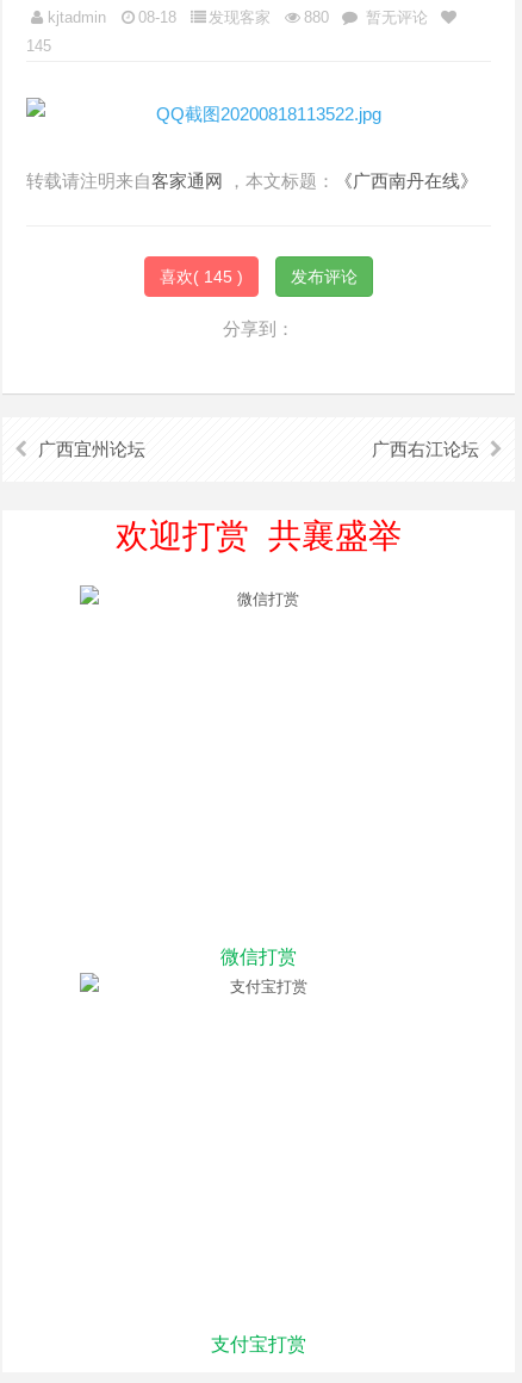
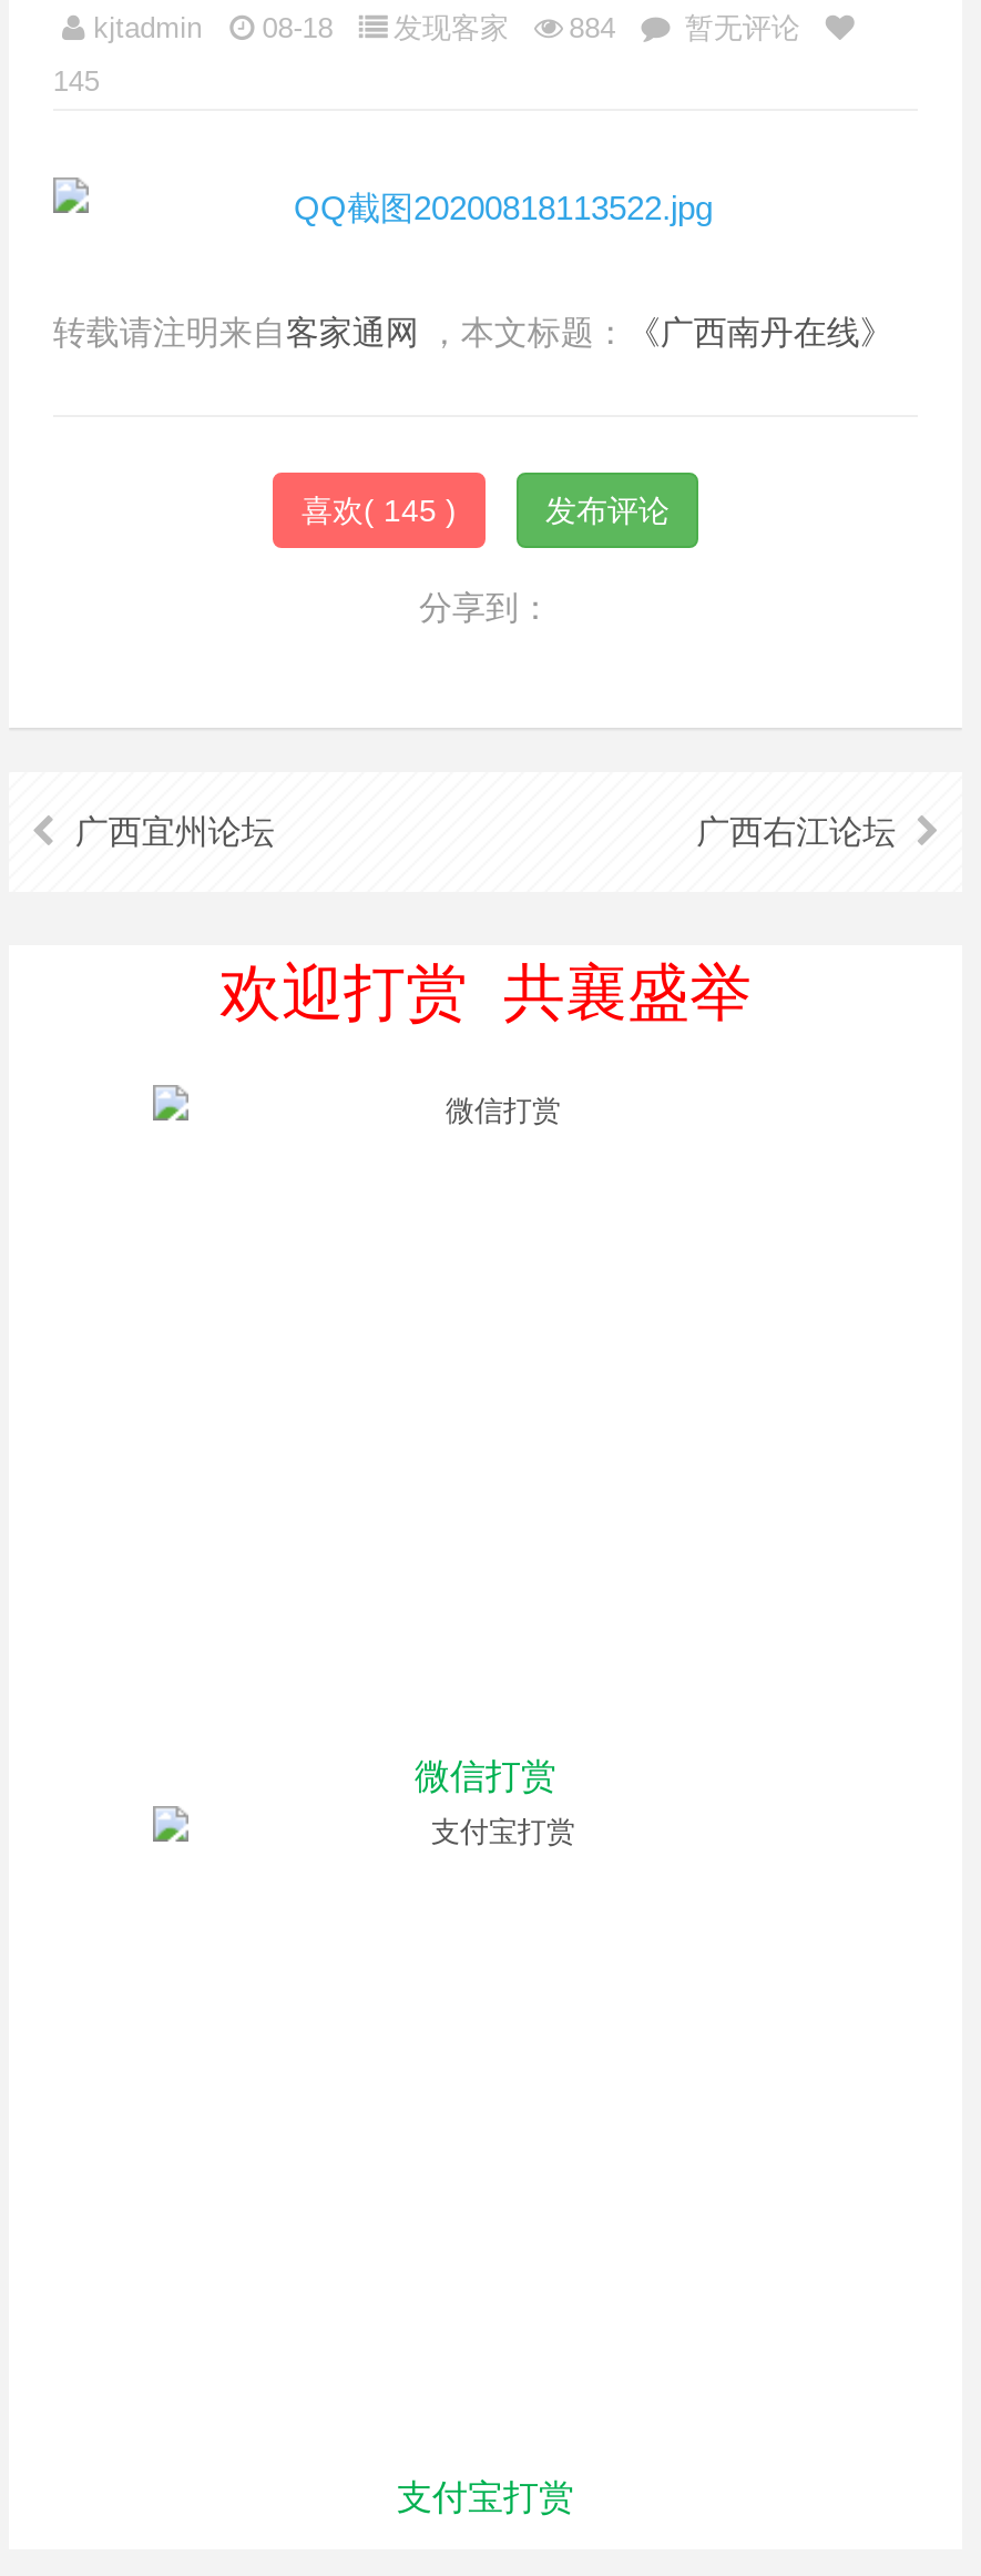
[48,8,428,26] kjtadmin 08-18 发现客家 880 暂无评论 -> [93,11,800,44] kjtadmin 08-18 发现客家 884 暂无评论

